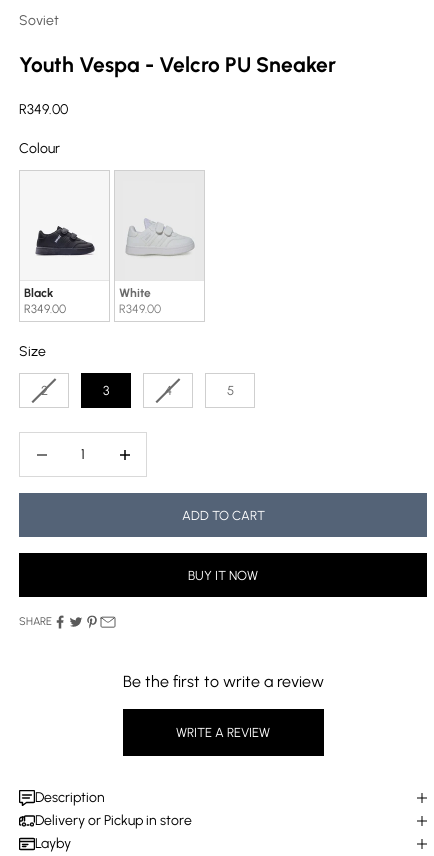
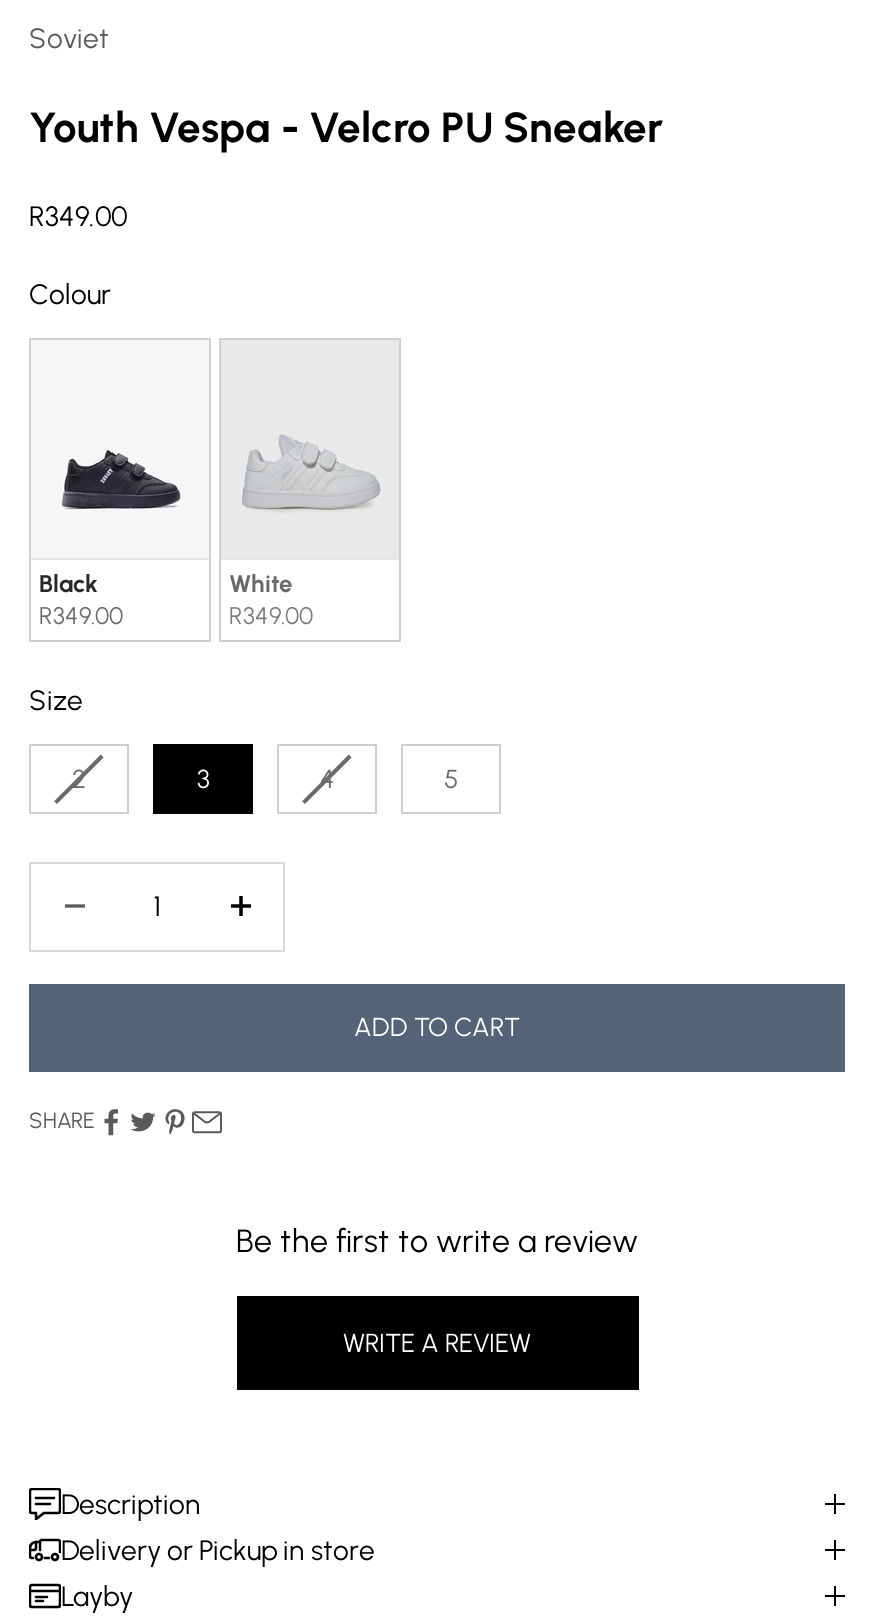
[188,567,258,582] BUY IT NOW -> none
moved [19,615,323,740] -> [29,1107,638,1357]: SHARE | Be the first to write a review | WRITE A REVIEW

